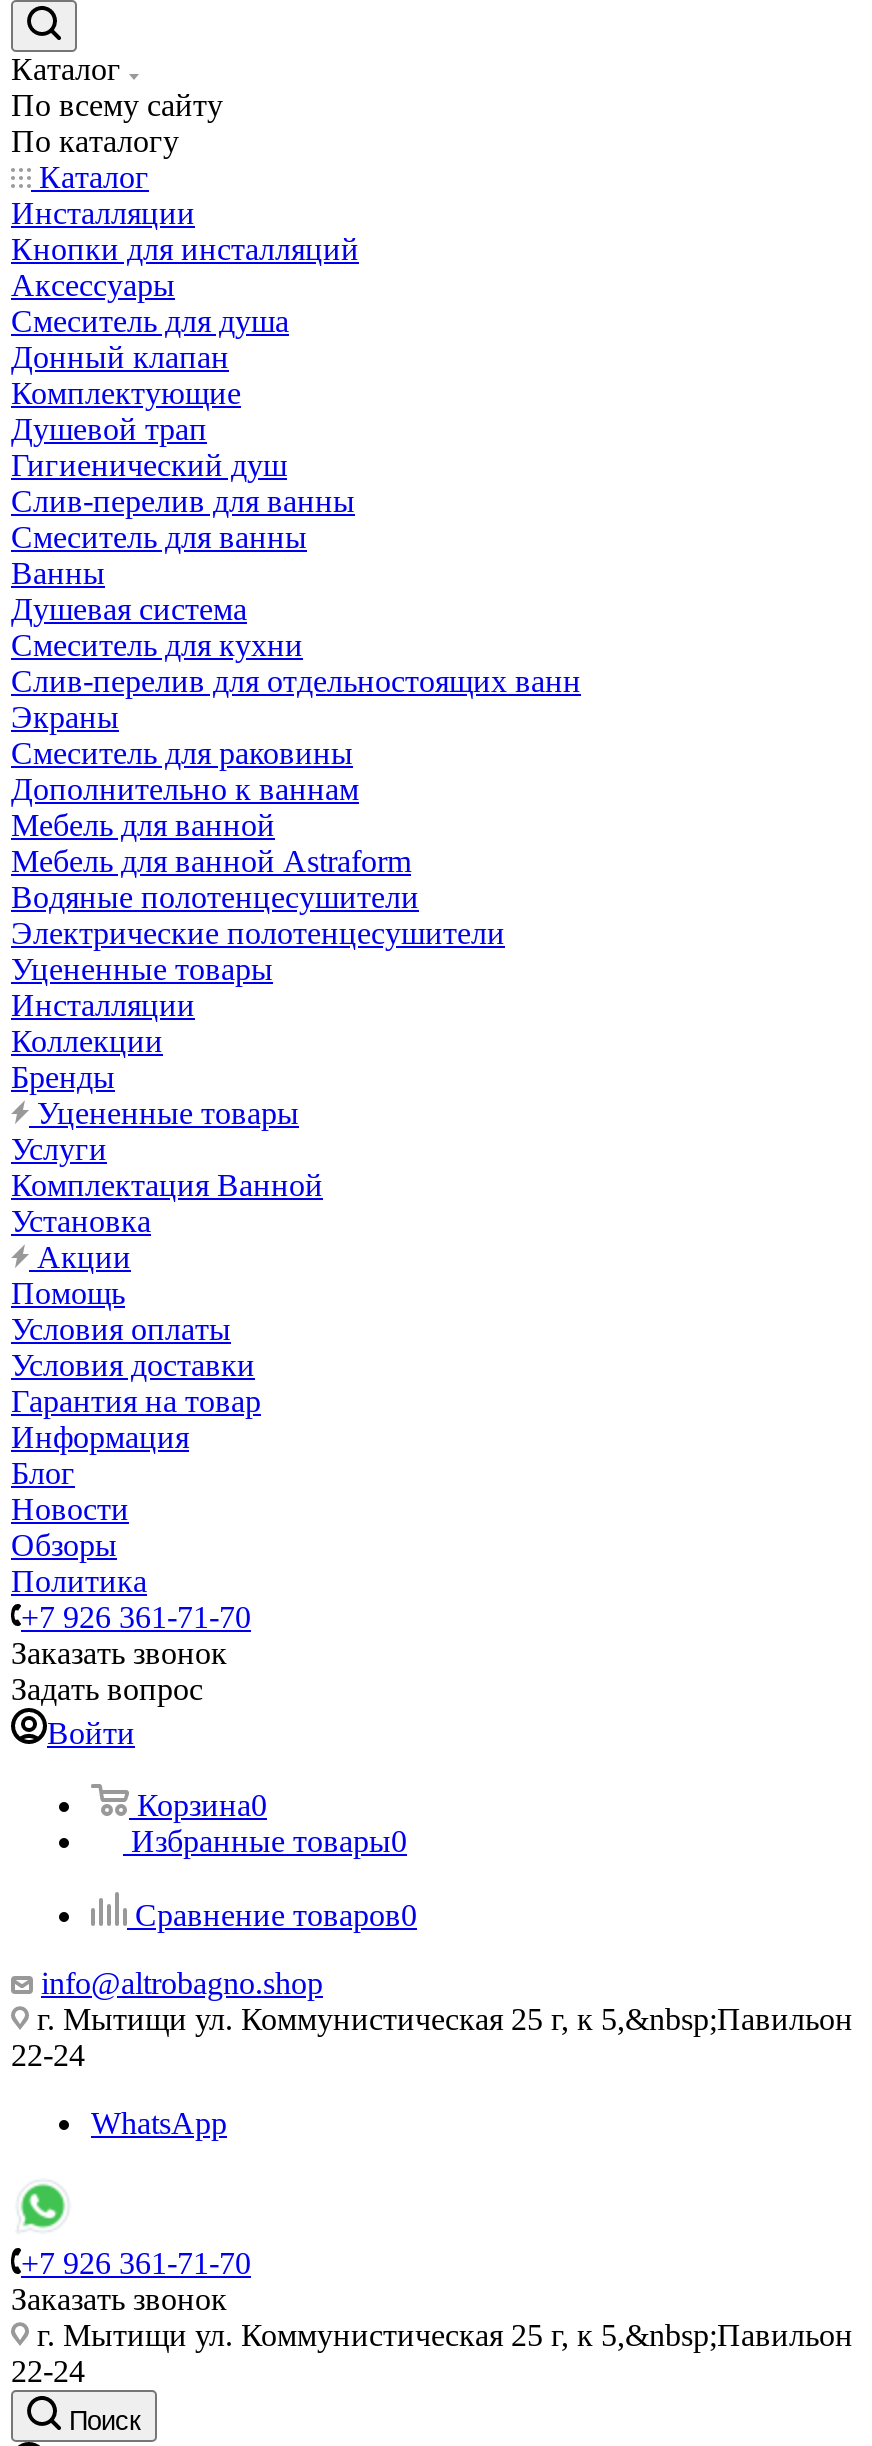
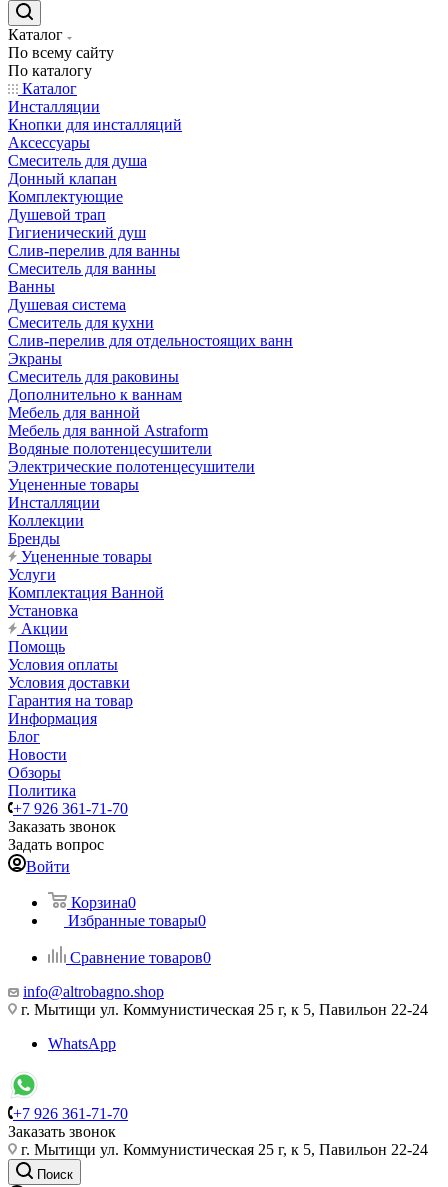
[11,2002,853,2072] г. Мытищи ул. Коммунистическая 25 г, к 5,&nbsp;Павильон | 22-24 -> [17,1001,428,1018] г. Мытищи ул. Коммунистическая 25 г, к 5, Павильон 22-24
[11,2318,853,2388] г. Мытищи ул. Коммунистическая 25 г, к 5,&nbsp;Павильон | 22-24 -> [17,1141,428,1158] г. Мытищи ул. Коммунистическая 25 г, к 5, Павильон 22-24

